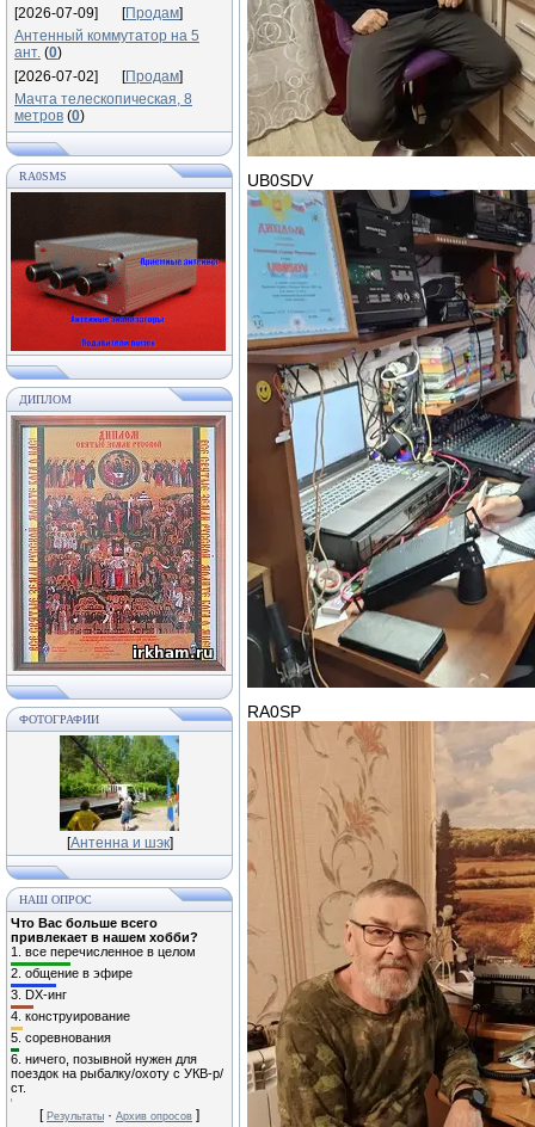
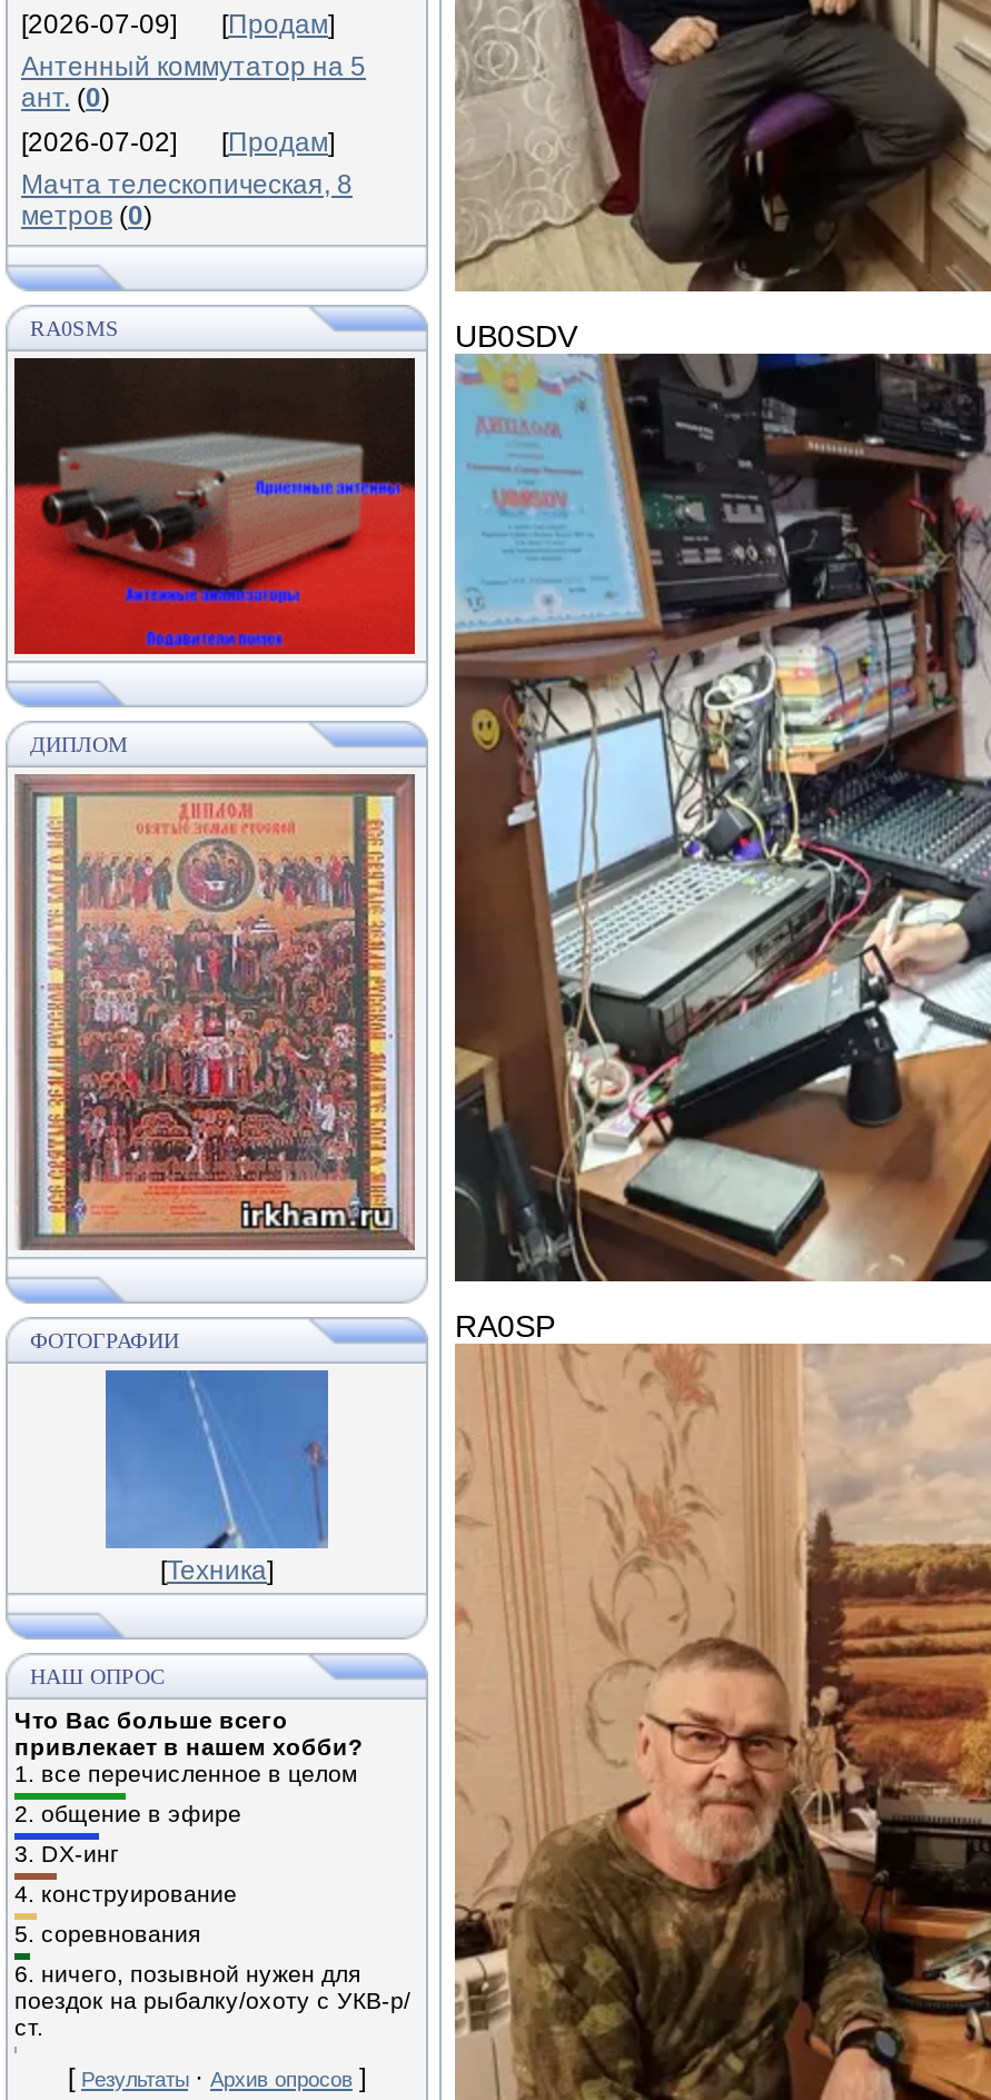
[59,734,180,851] [image] | [Антенна и шэк] -> [103,1368,330,1586] [image] | [Техника]

